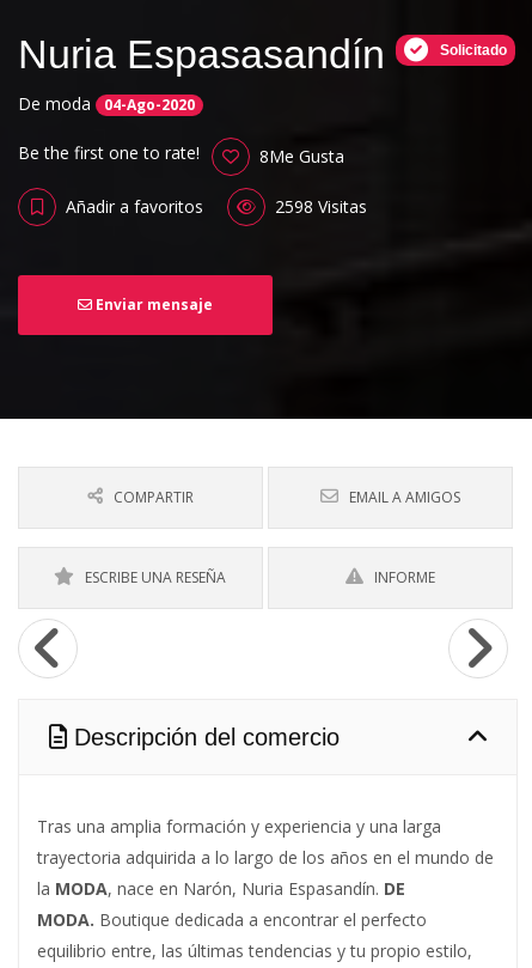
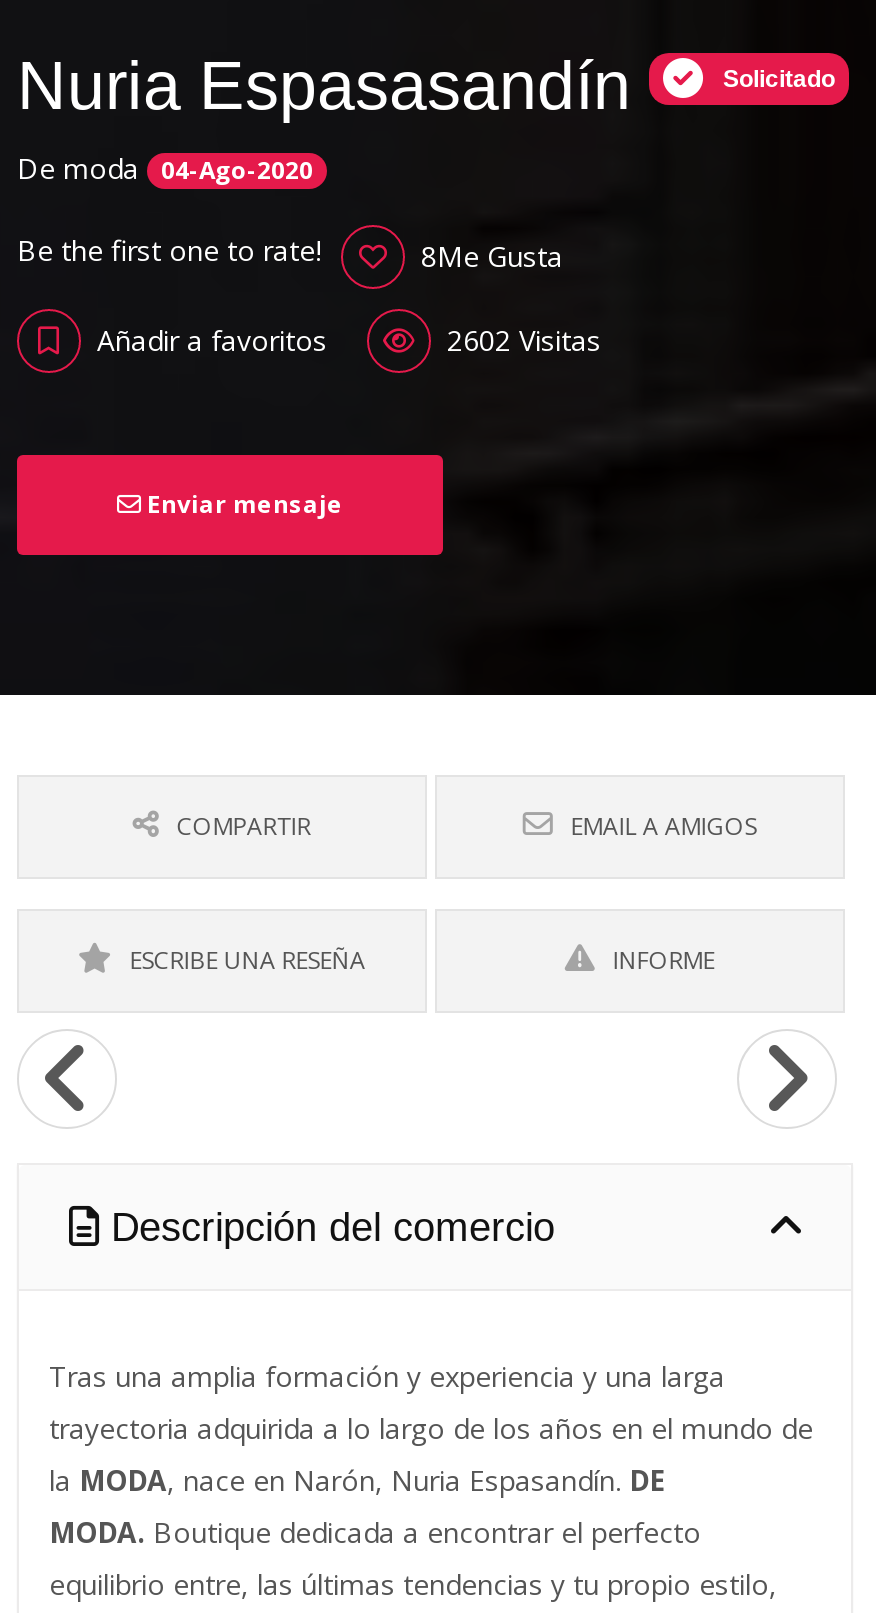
[275,195,367,218] 2598 Visitas -> [447,321,601,359] 2602 Visitas

